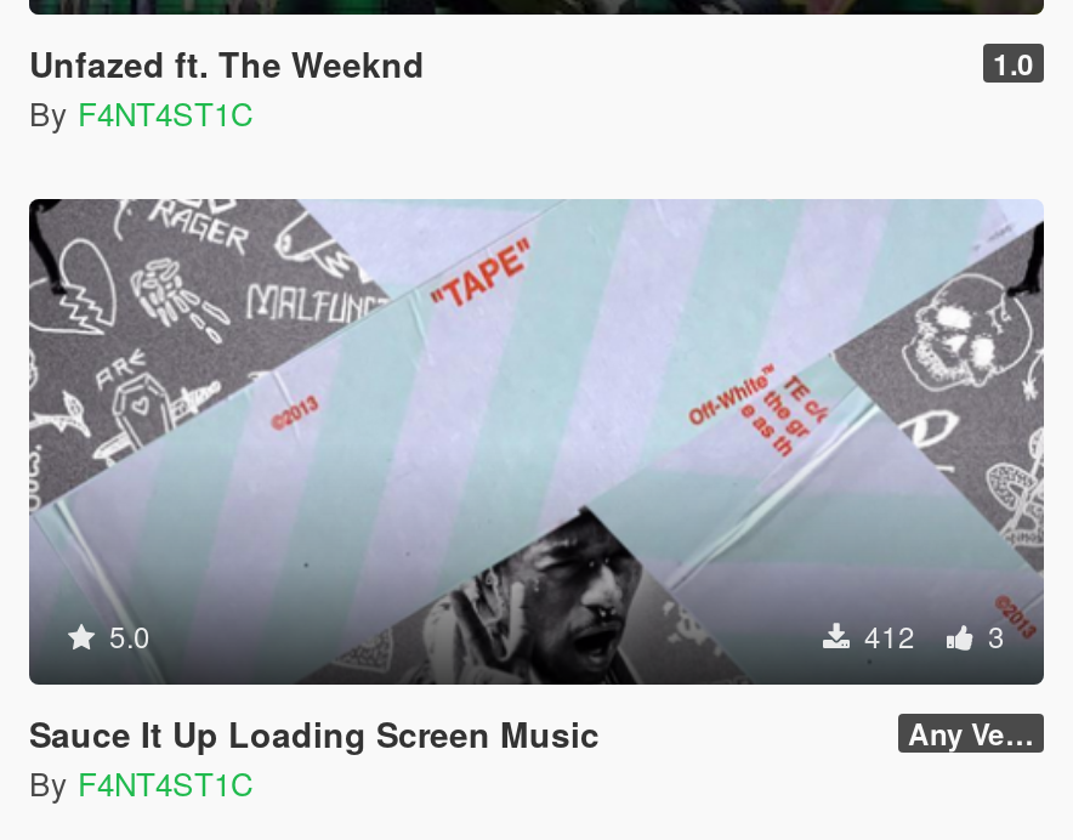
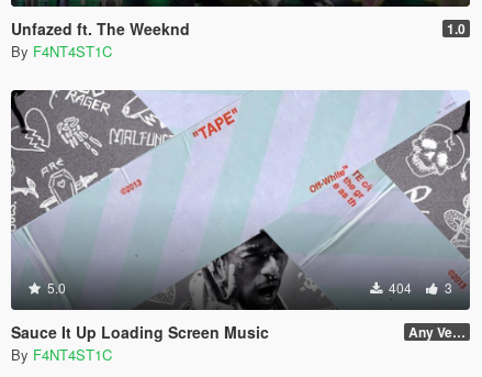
[857,613,1005,655] 412 3 -> [385,278,452,296] 404 3

